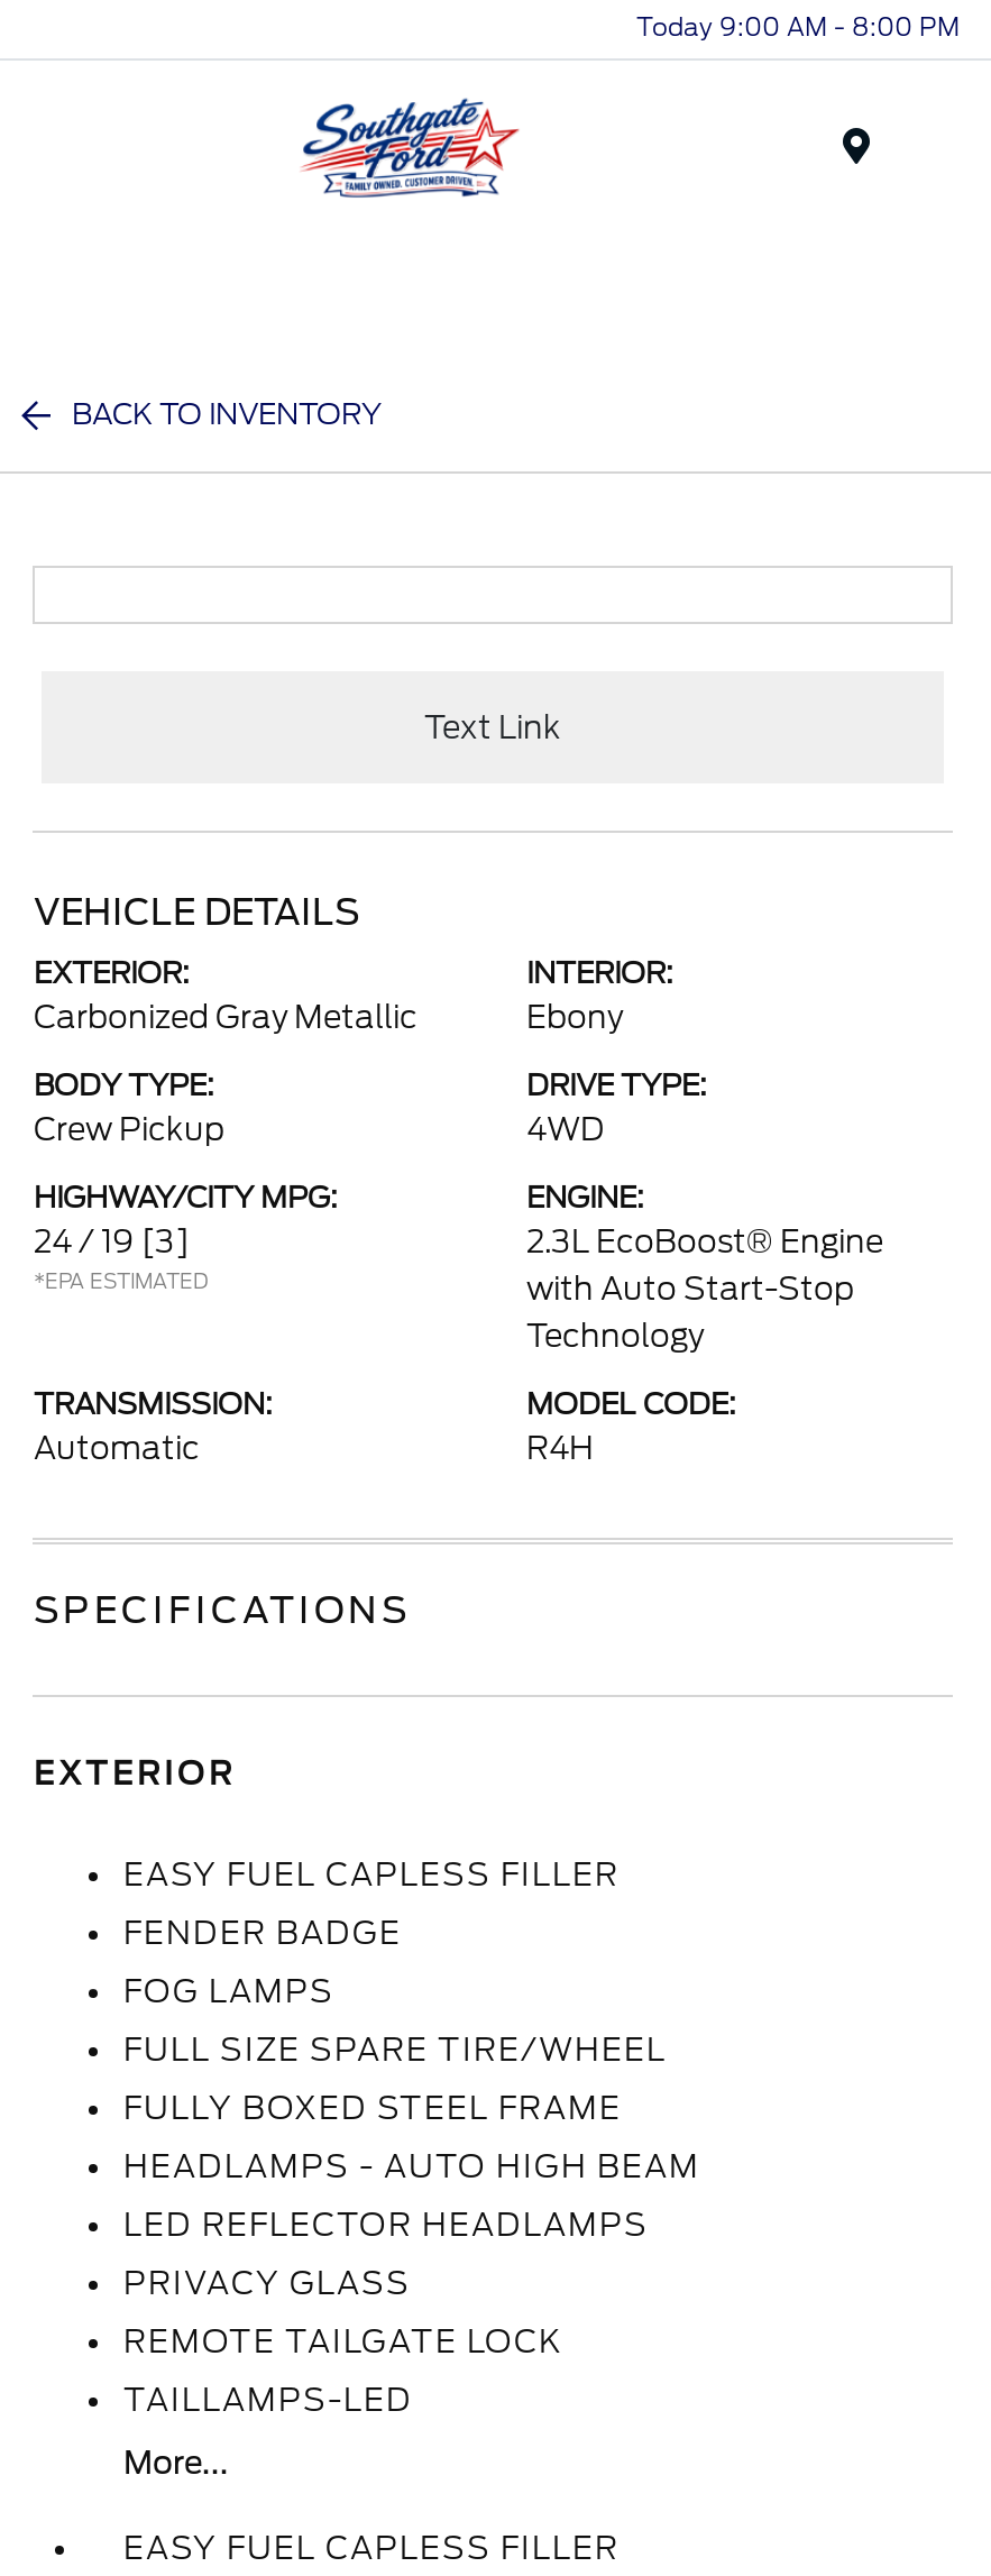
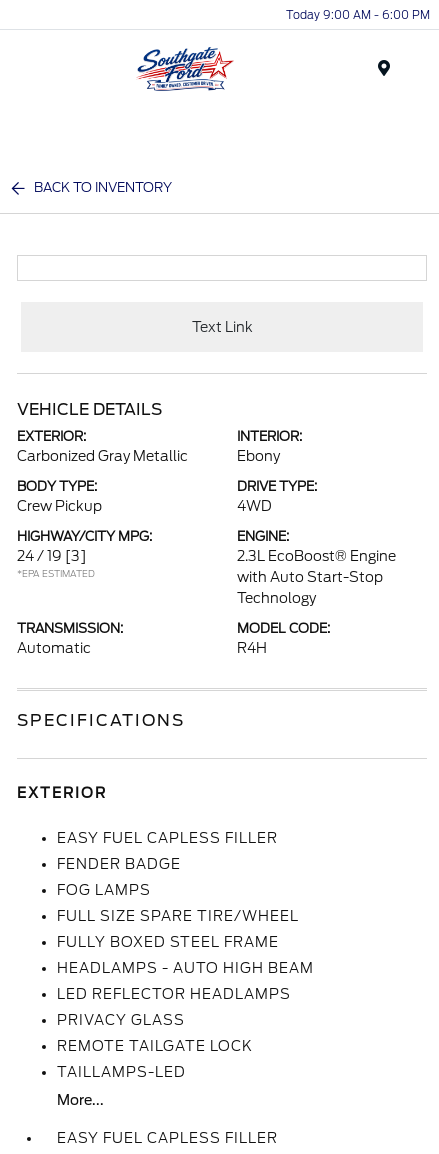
[636,10,960,42] Today 9:00 AM - 8:00 PM -> [286,7,430,21] Today 9:00 AM - 6:00 PM

